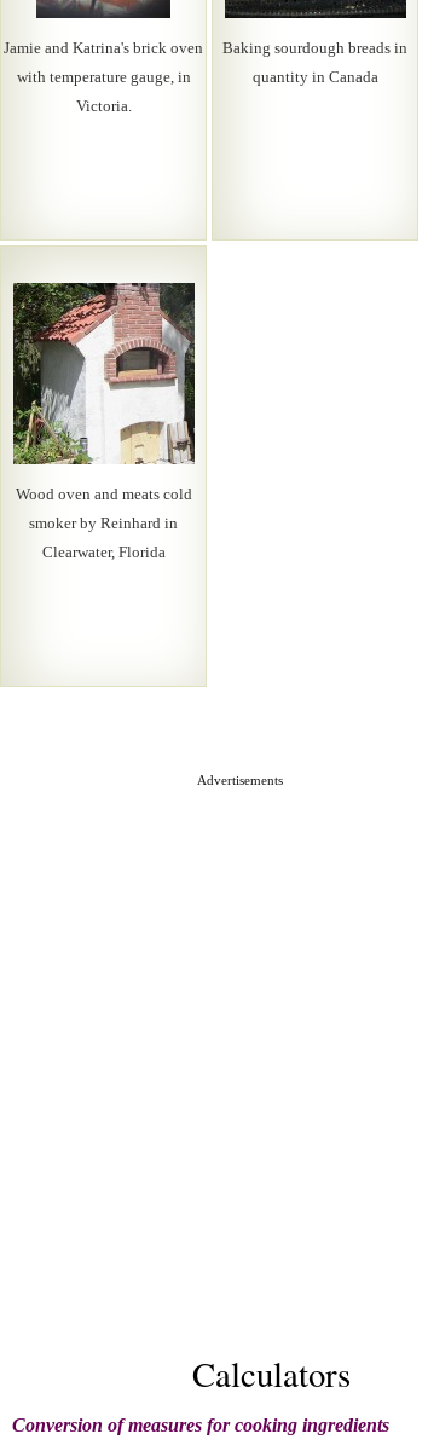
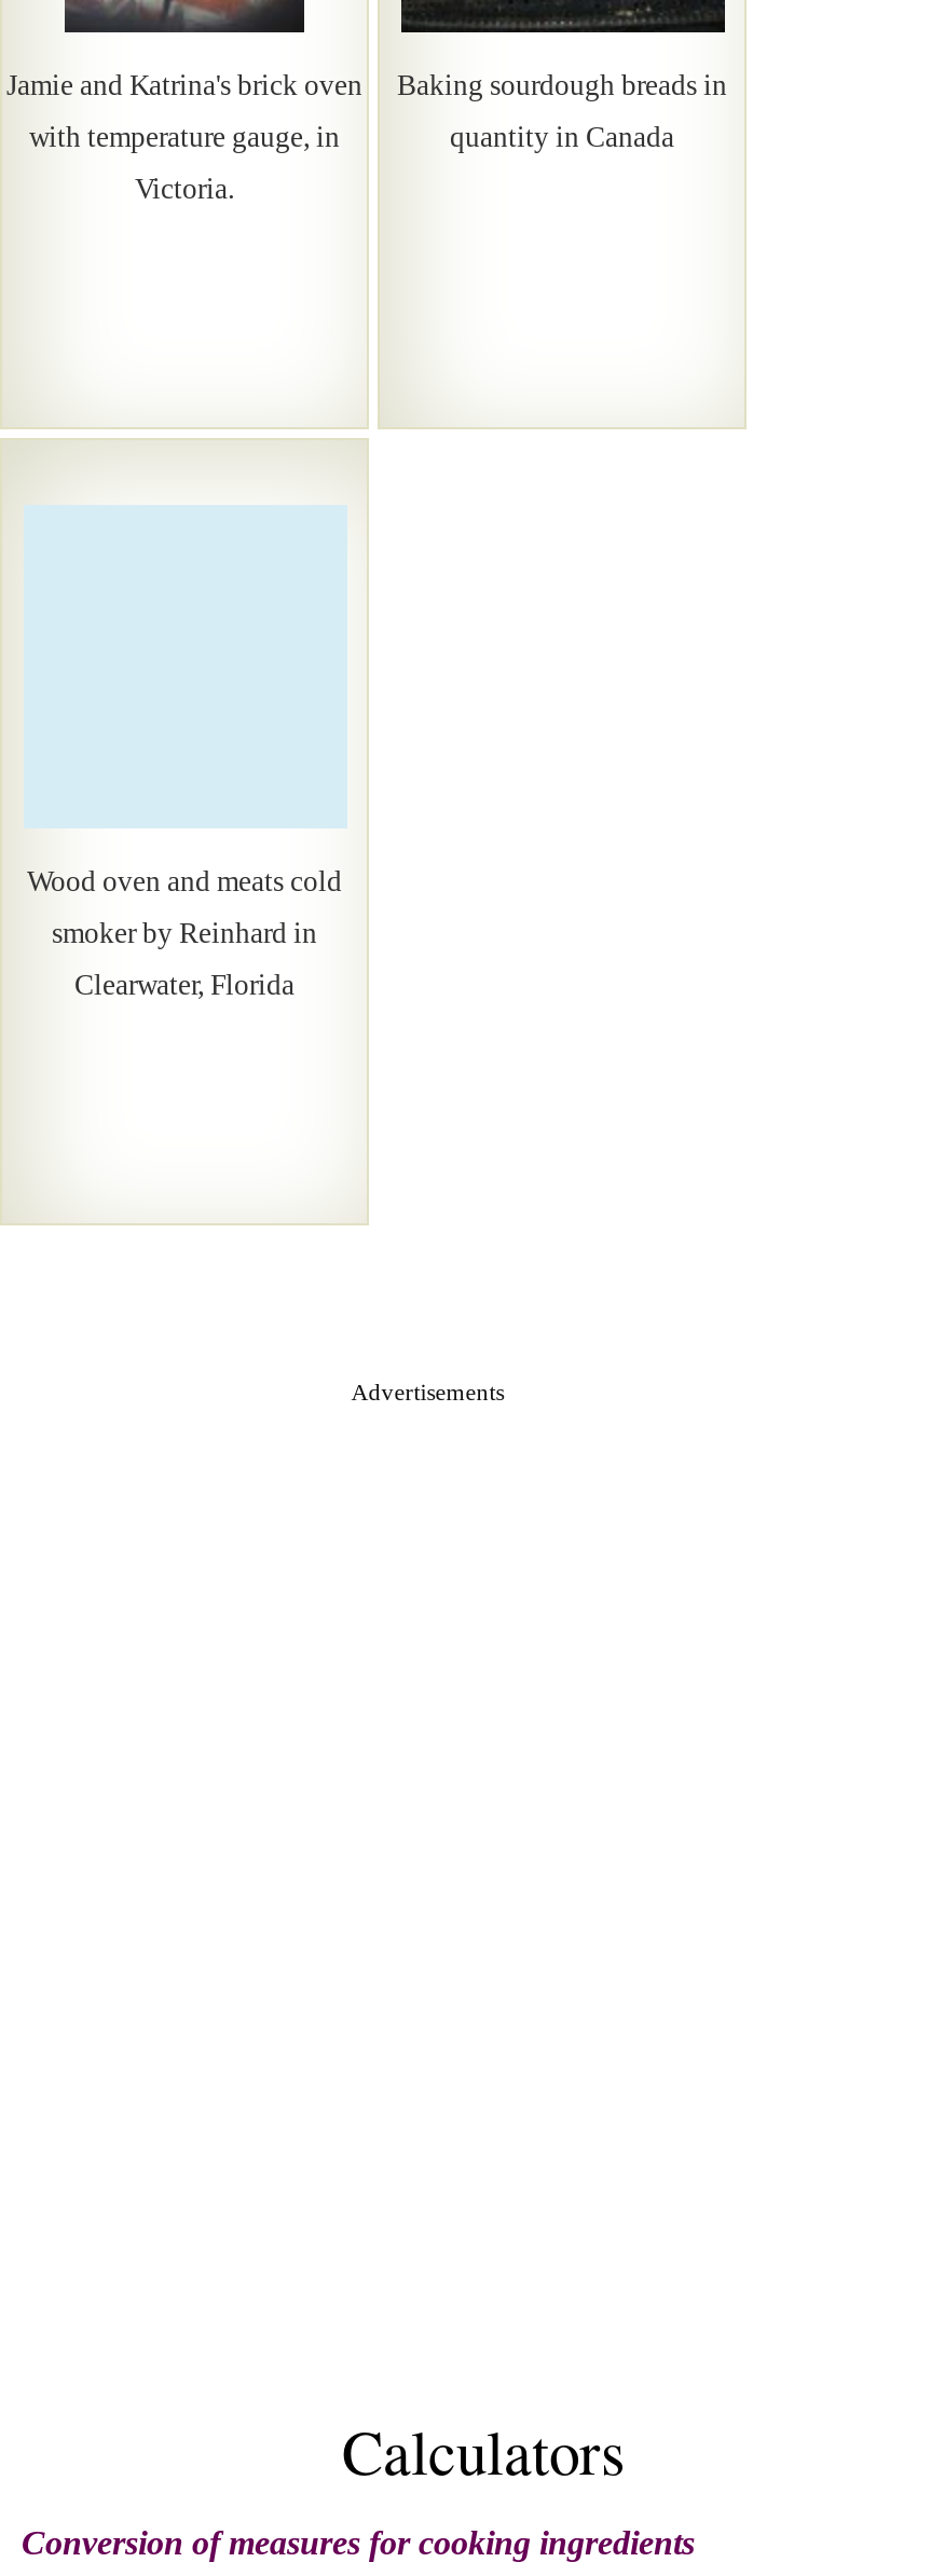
[12,282,196,466] [image] -> none

